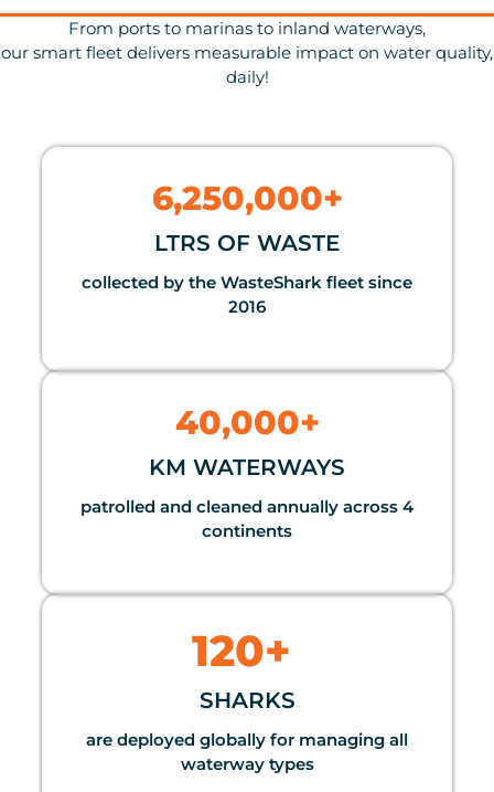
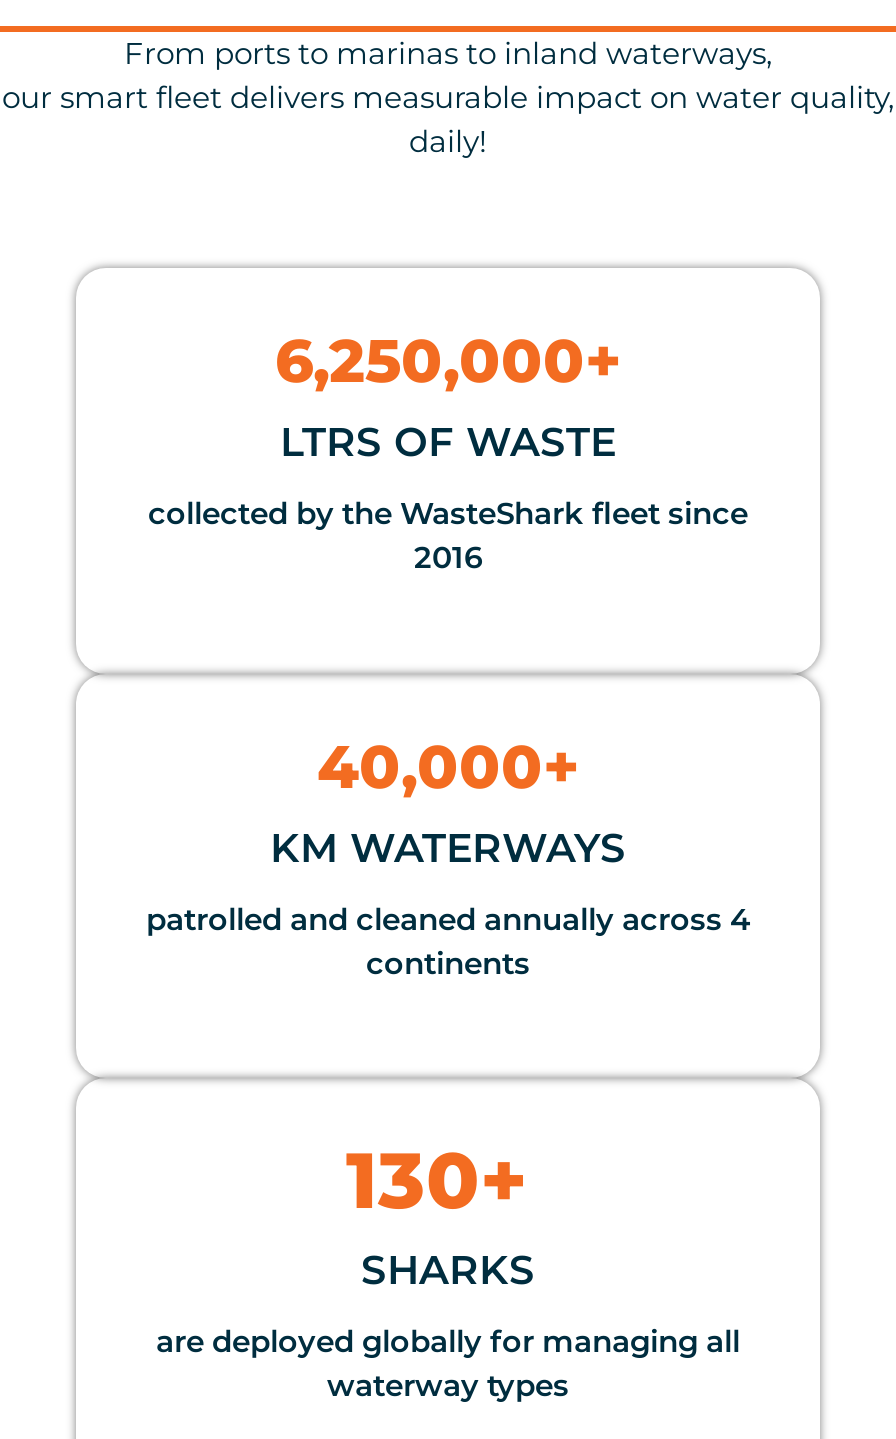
[191,624,303,677] 120+ -> [346,1132,550,1228] 130+

